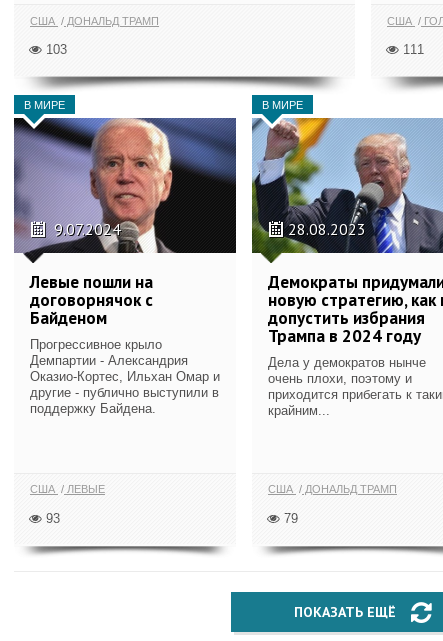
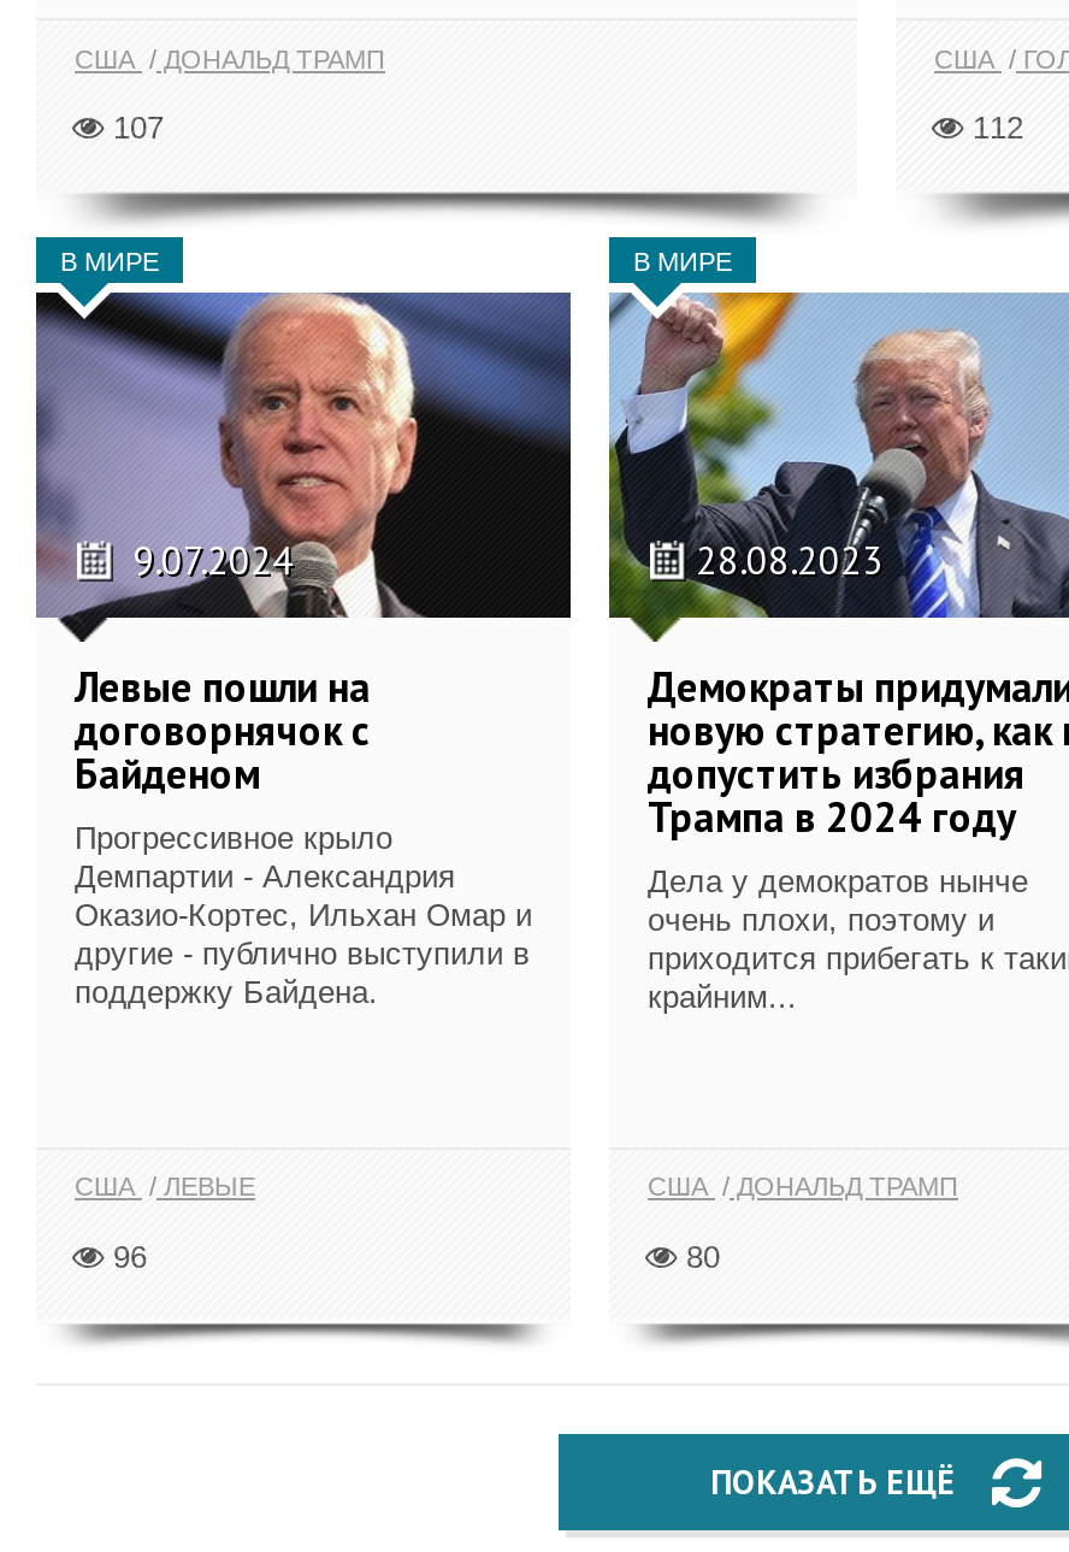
[42,42,67,57] 103 -> [104,110,164,146] 107
[399,42,424,57] 111 -> [963,110,1023,146] 112
[42,510,60,525] 93 -> [104,1238,147,1274] 96
[280,510,298,525] 79 -> [677,1238,720,1274] 80

